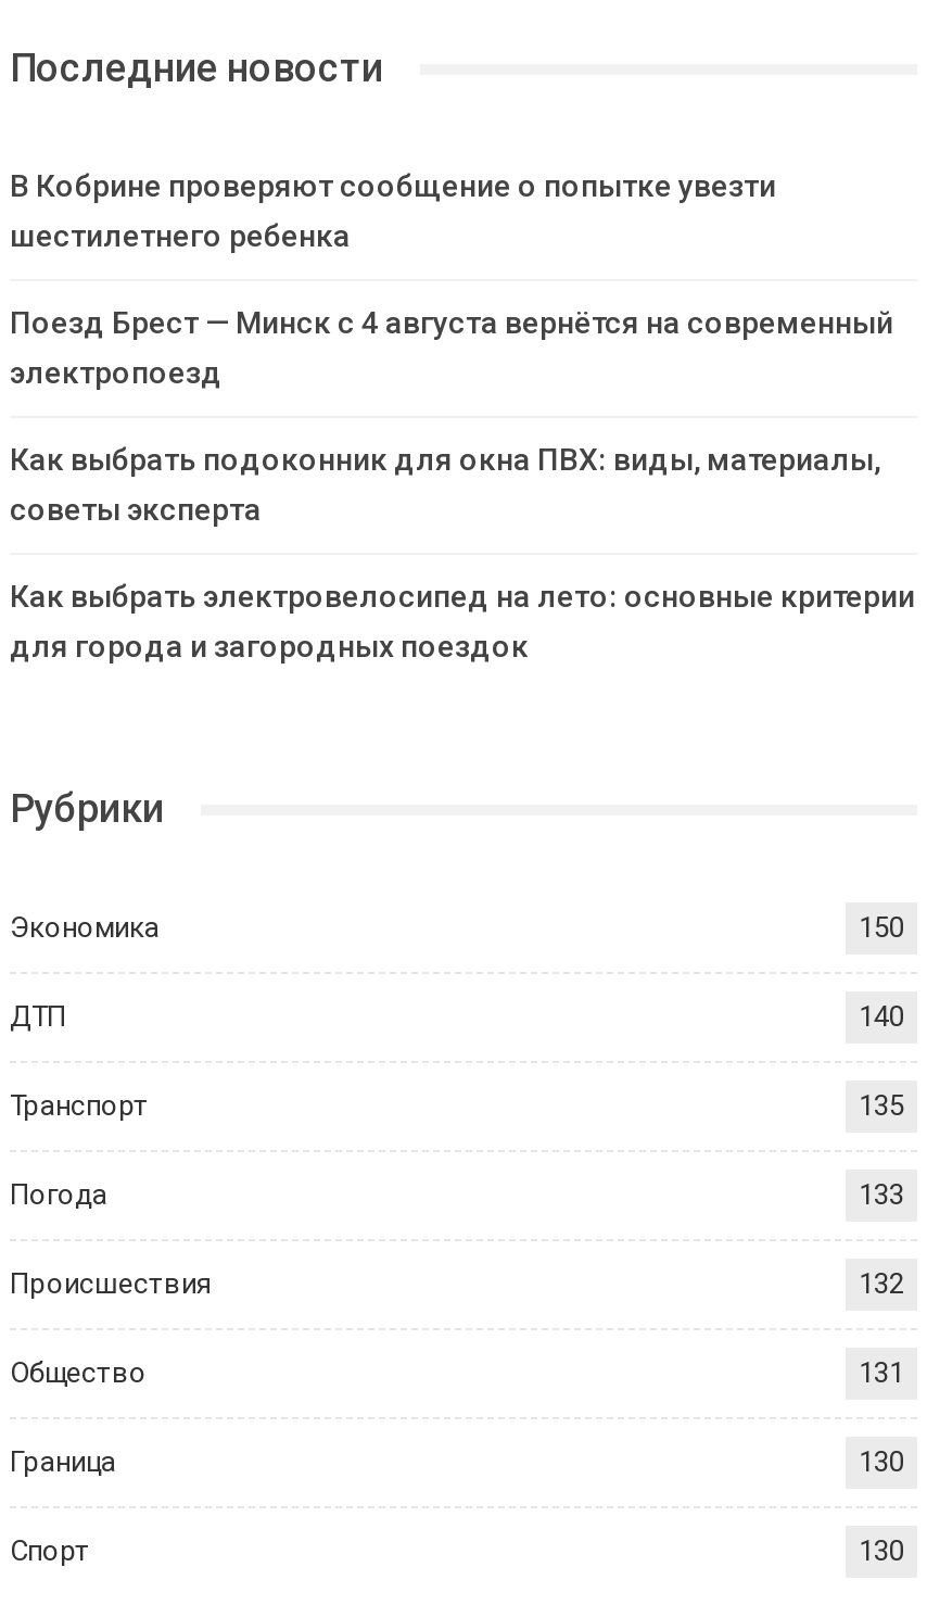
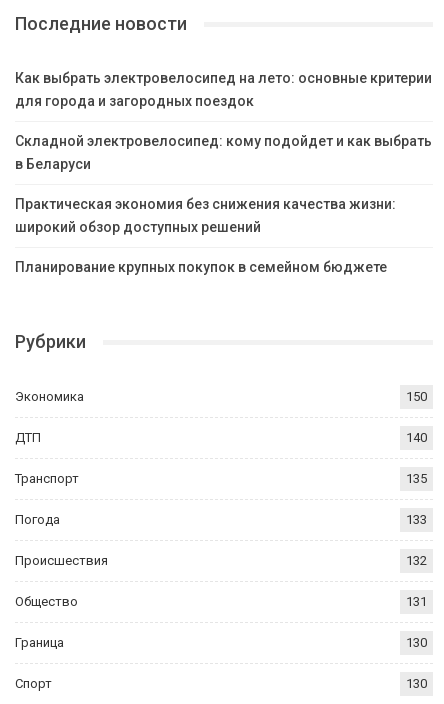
[10,169,893,527] В Кобрине проверяют сообщение о попытке увезти | шестилетнего ребенка | Поезд Брест — Минск с 4 августа вернётся на современный | электропоезд | Как выбрать подоконник для окна ПВХ: виды, материалы, | советы эксперта -> none
moved [10,579,915,664] -> [15,70,432,109]: Как выбрать электровелосипед на лето: основные критерии | для города и загородных поездок
none -> [15,133,432,275] Складной электровелосипед: кому подойдет и как выбрать | в Беларуси | Практическая экономия без снижения качества жизни: | широкий обзор доступных решений | Планирование крупных покупок в семейном бюджете

